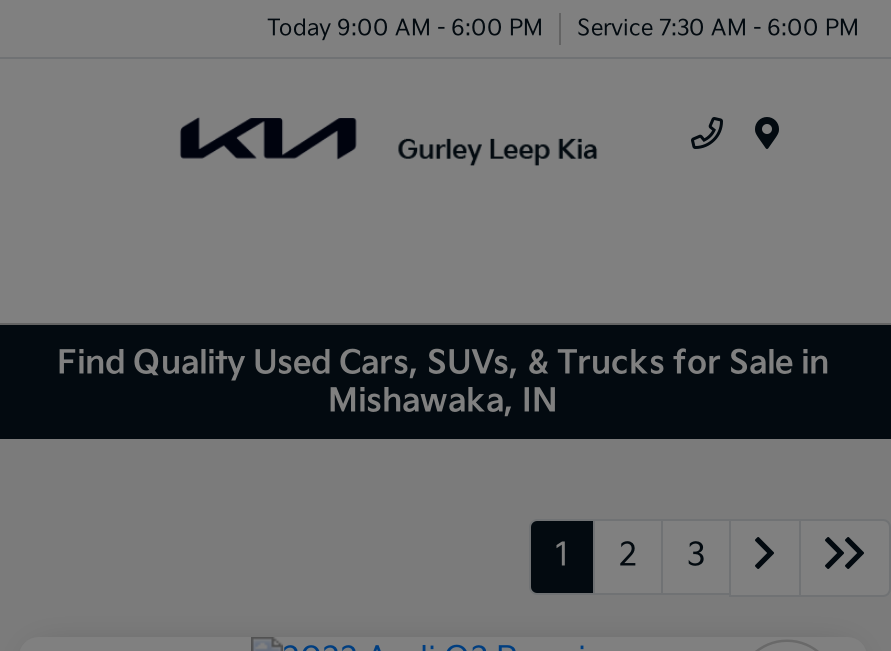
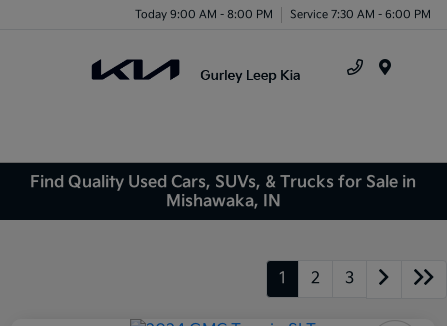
[267,14,859,40] Today 9:00 AM - 6:00 PM Service 7:30 AM - 6:00 PM -> [135,7,431,20] Today 9:00 AM - 8:00 PM Service 7:30 AM - 6:00 PM

